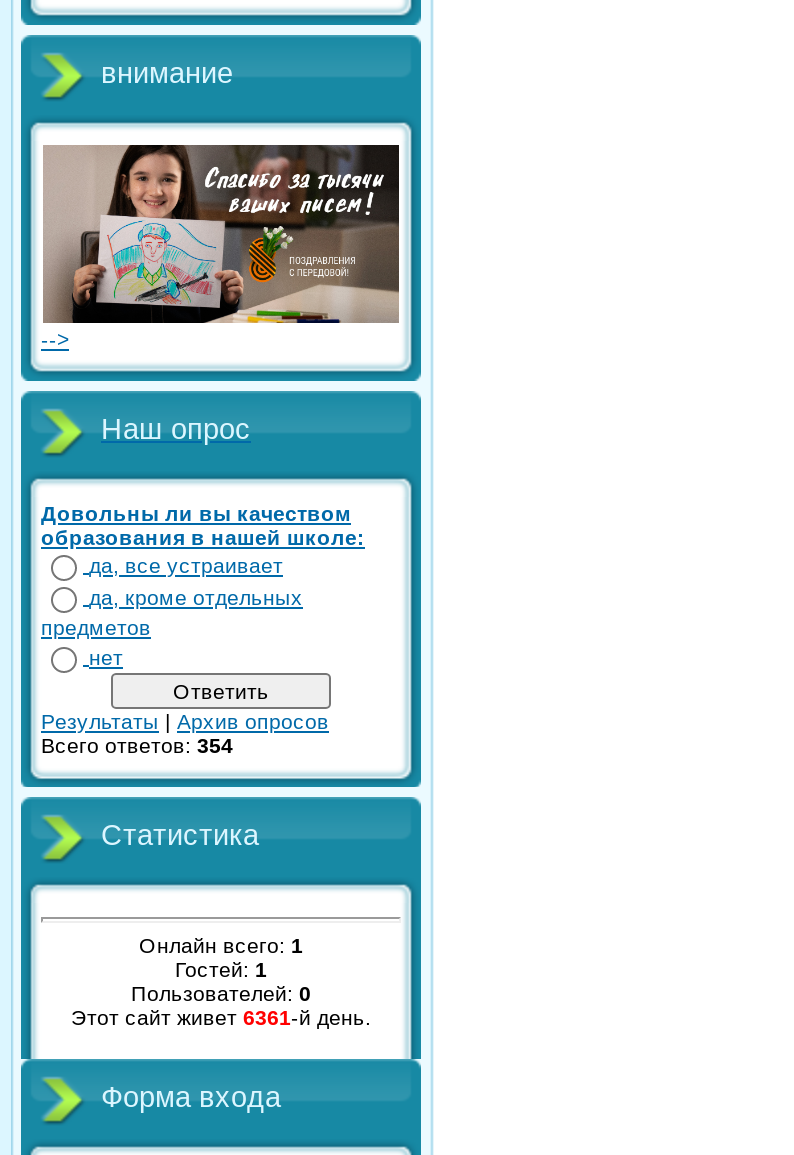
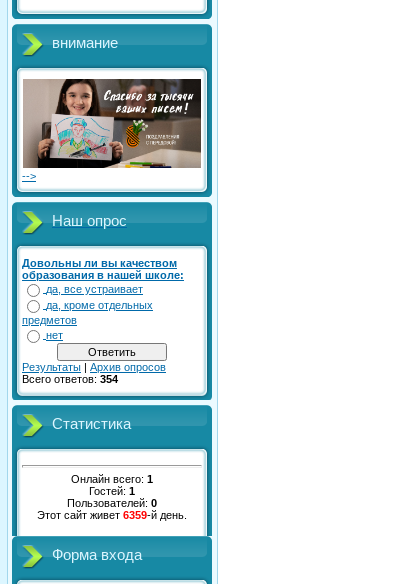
[71,1005,371,1029] Этот сайт живет 6361-й день. -> [37,509,187,521] Этот сайт живет 6359-й день.

